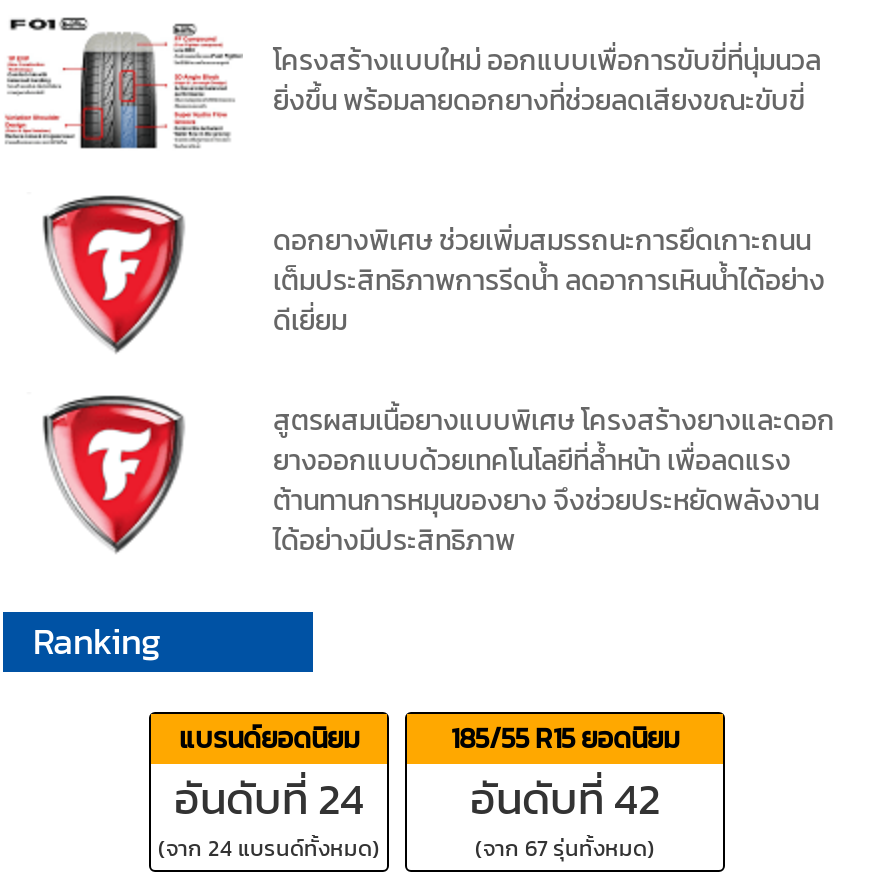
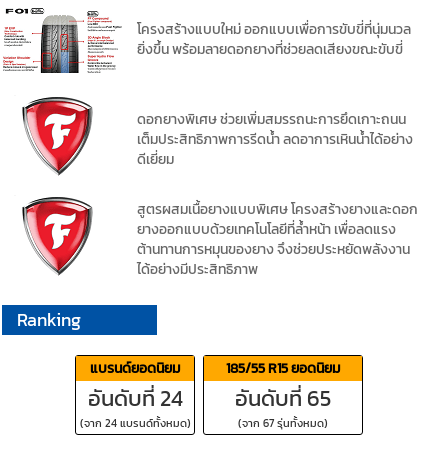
[174,767,660,833] อันดับที่ 24 อันดับที่ 42 -> [87,382,331,415] อันดับที่ 24 อันดับที่ 65

